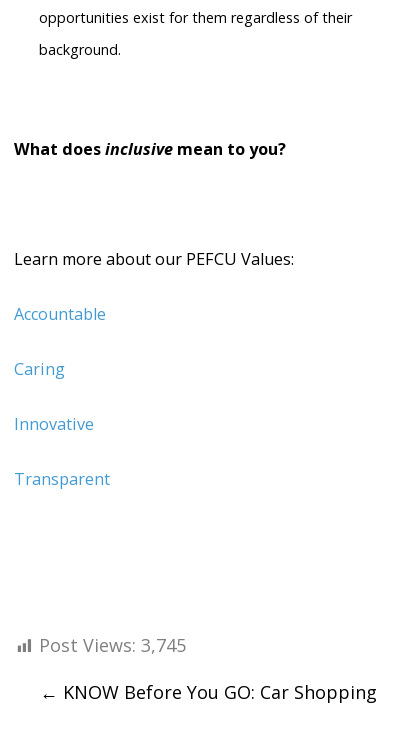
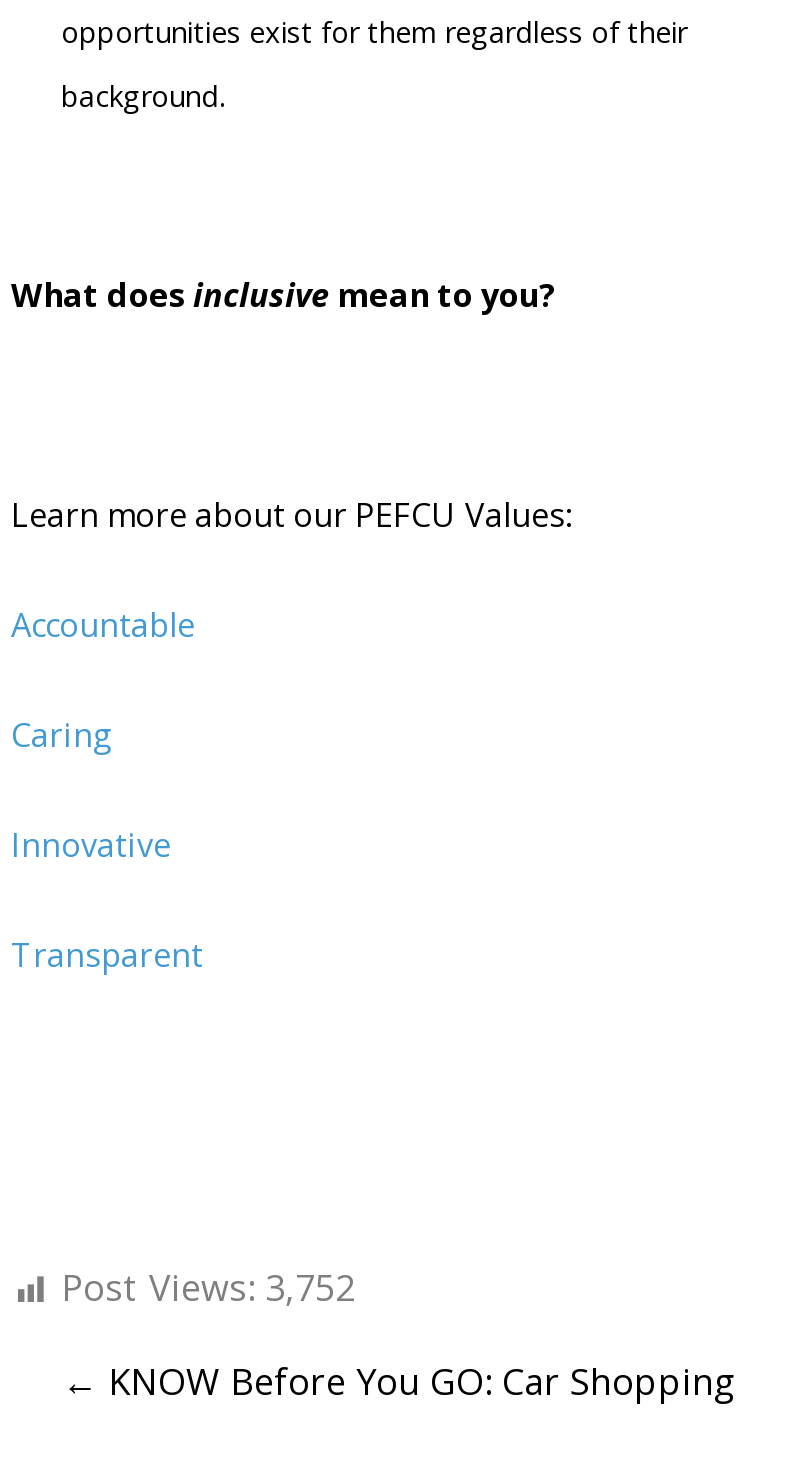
[39,633,186,657] Post Views: 3,745 -> [61,1264,355,1312] Post Views: 3,752

